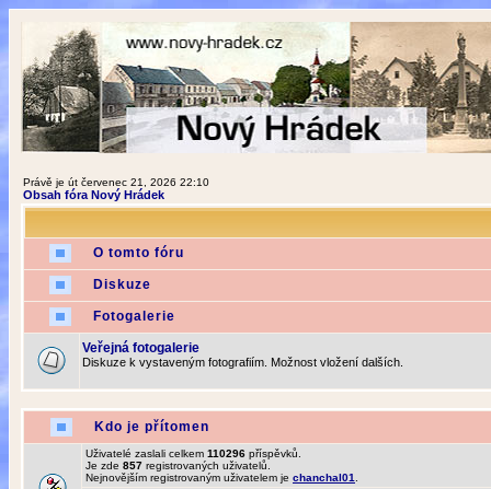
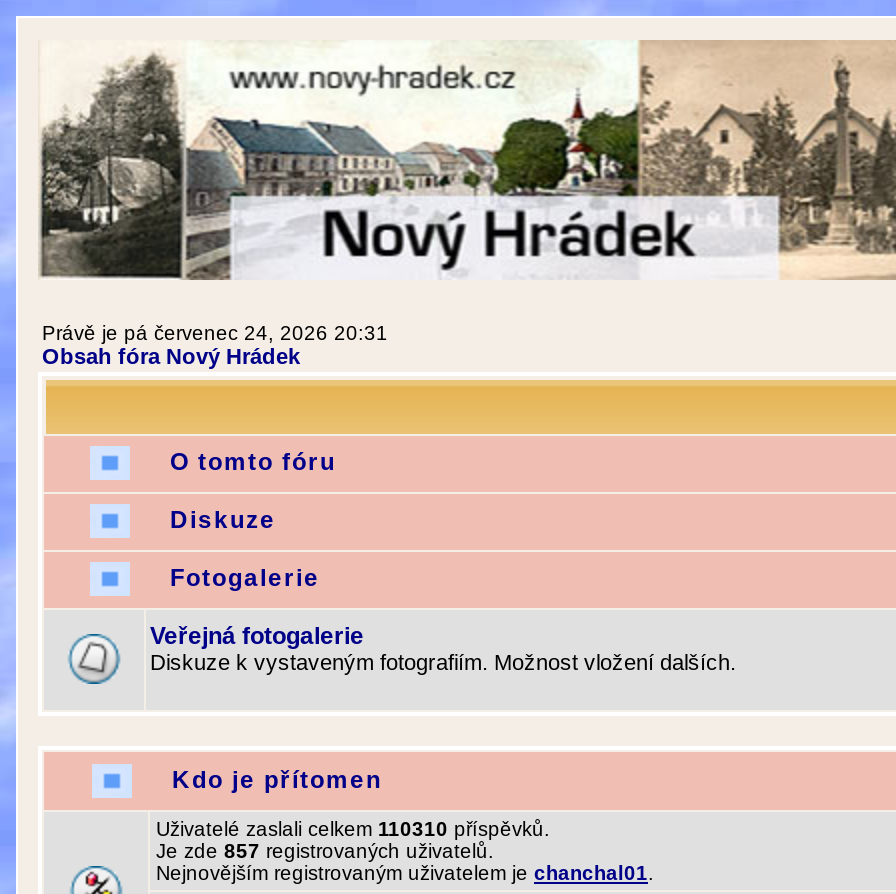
[23,176,209,188] Právě je út červenec 21, 2026 22:10 -> [42,322,388,344] Právě je pá červenec 24, 2026 20:31
[85,447,301,459] Uživatelé zaslali celkem 110296 příspěvků. -> [156,818,550,840] Uživatelé zaslali celkem 110310 příspěvků.

